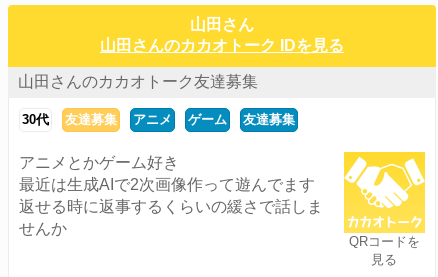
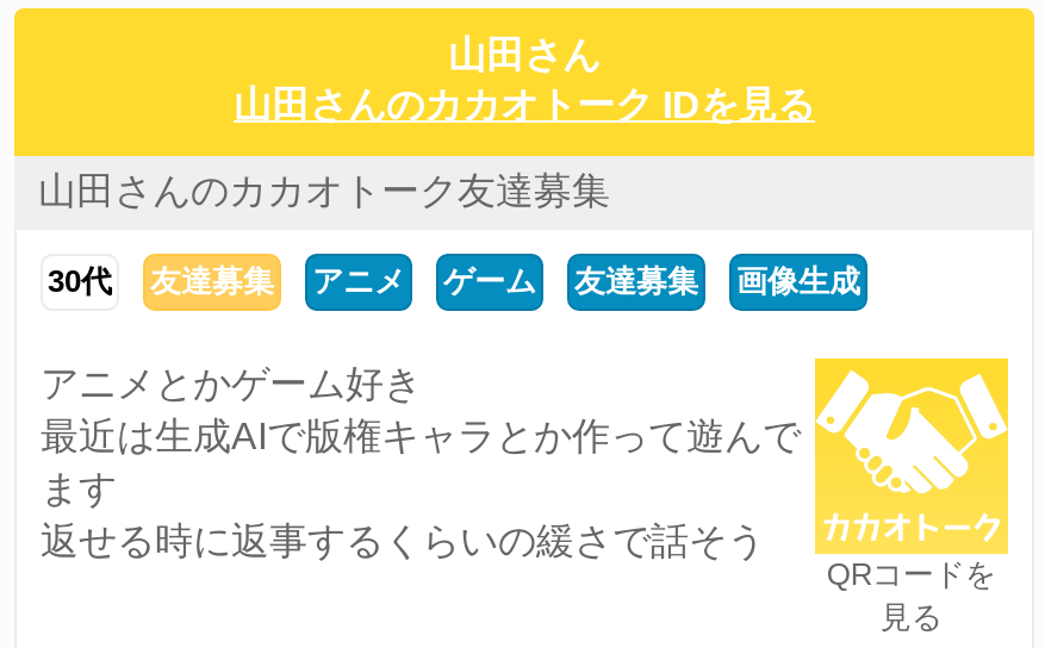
none -> [736,264,860,300] 画像生成
[19,176,323,237] 最近は生成AIで2次画像作って遊んでます | 返せる時に返事するくらいの緩さで話しま | せんか -> [41,417,801,562] 最近は生成AIで版権キャラとか作って遊んで | ます | 返せる時に返事するくらいの緩さで話そう

